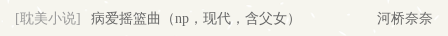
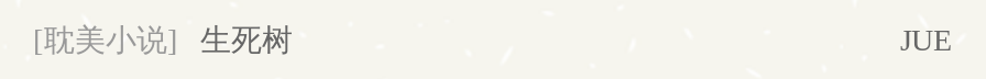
[91,11,433,26] 病爱摇篮曲（np，现代，含父女） | 河桥奈奈 -> [200,24,953,57] 生死树 | JUE

